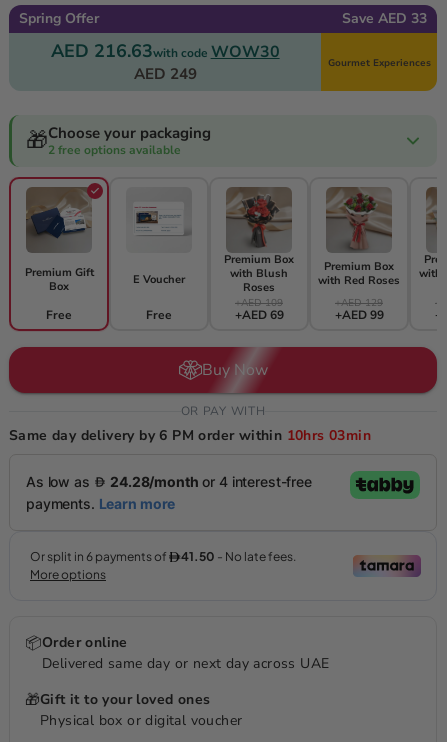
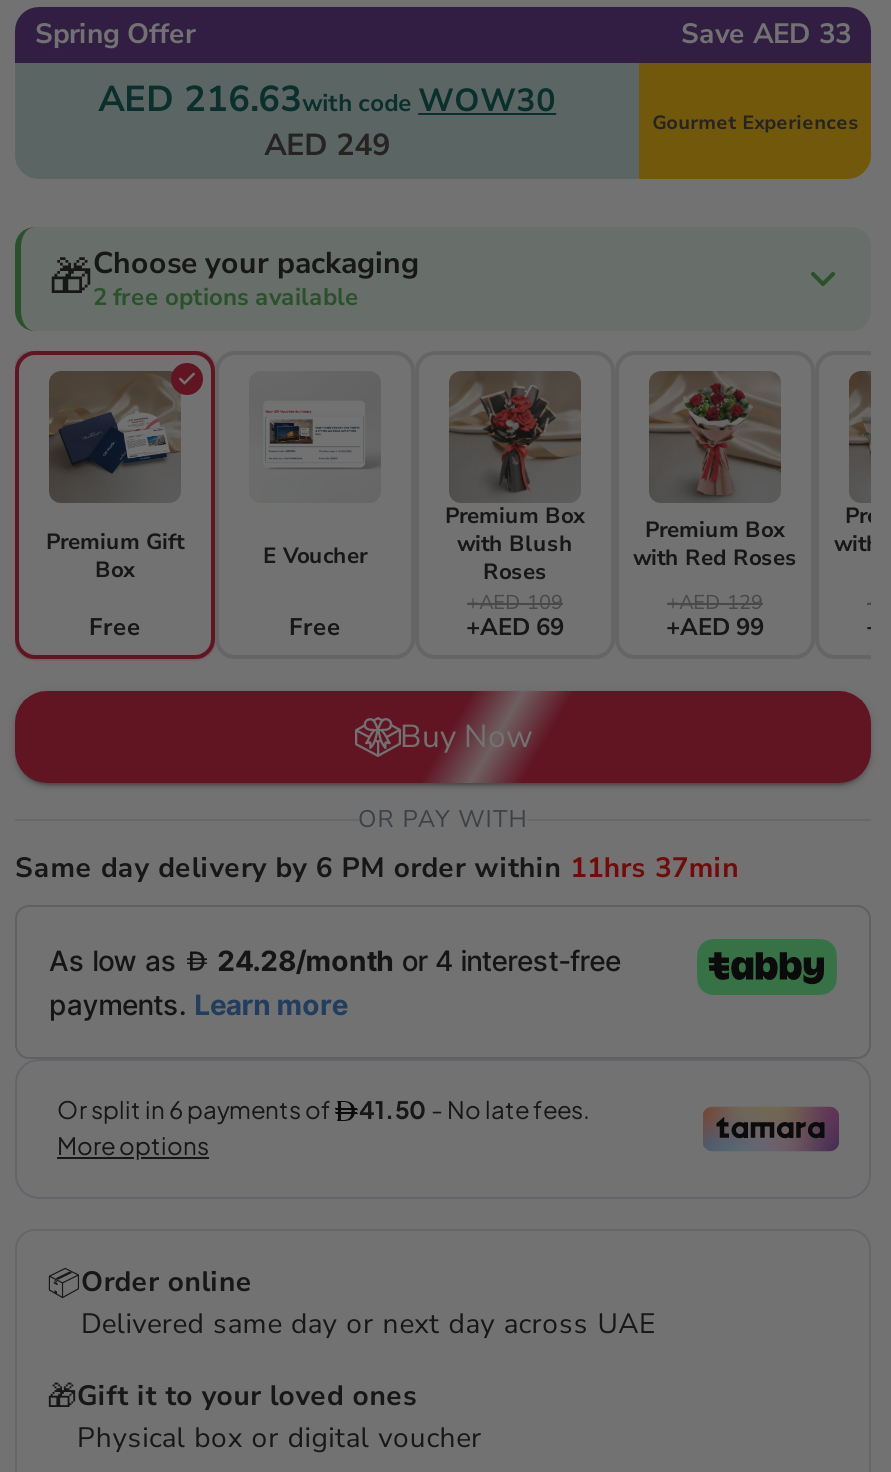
[9,426,371,445] Same day delivery by 6 PM order within 10hrs 03min -> [15,849,739,887] Same day delivery by 6 PM order within 11hrs 37min

